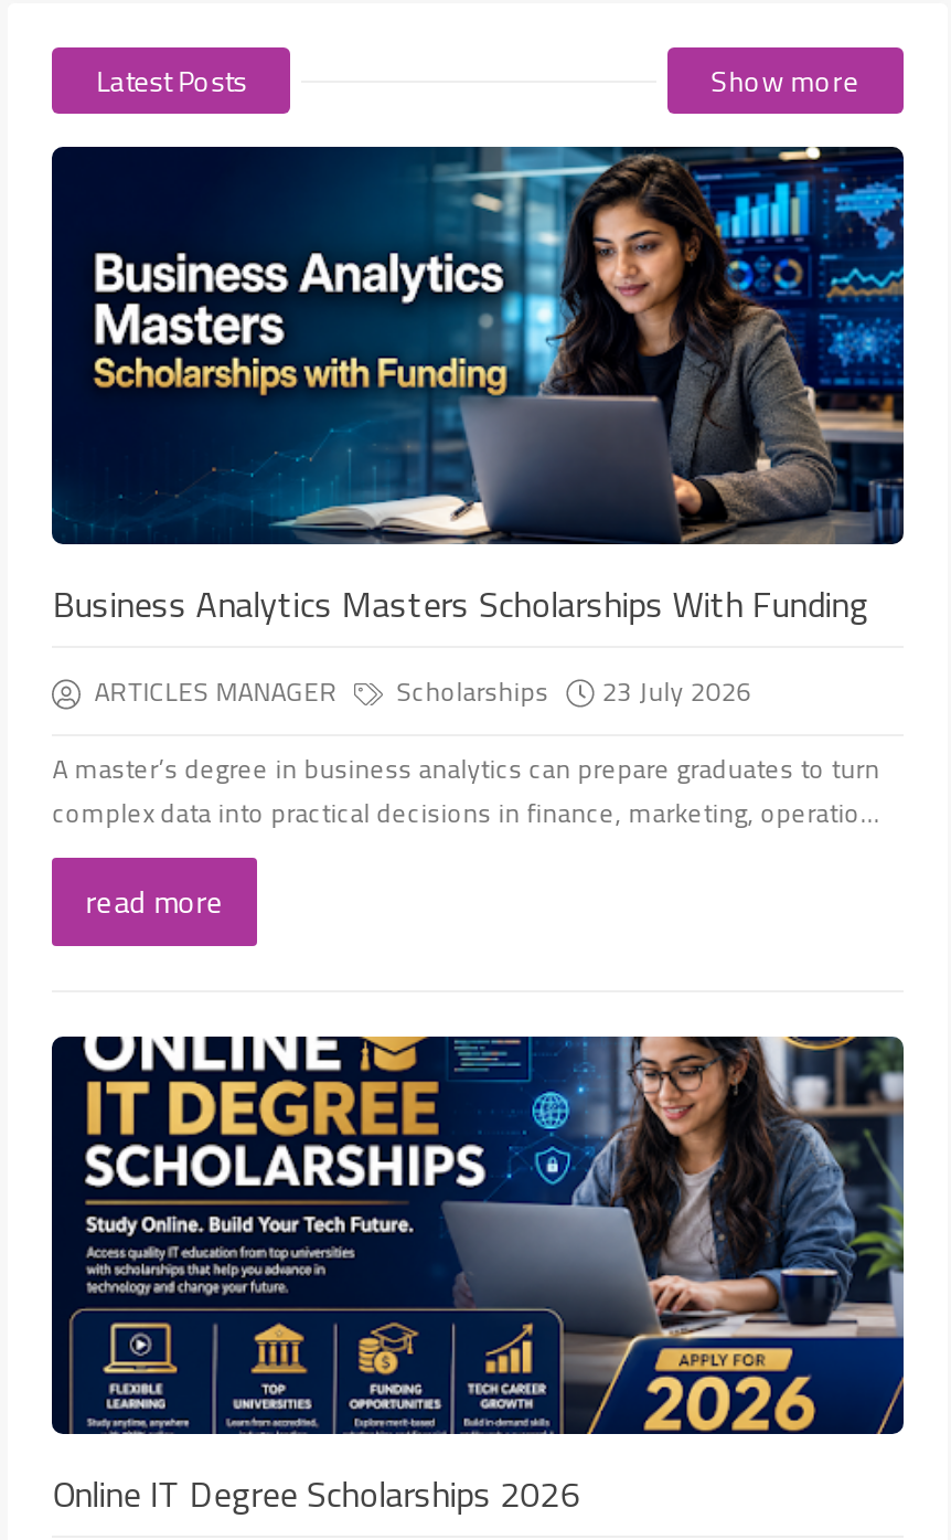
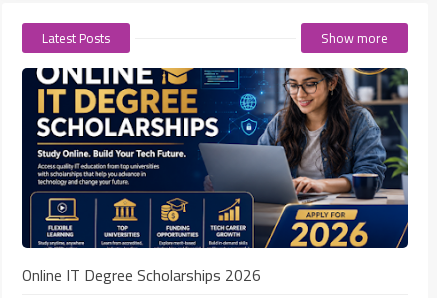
[52,144,906,930] [image] | Business Analytics Masters Scholarships With Funding | ARTICLES MANAGER | Scholarships | 23 July 2026 | A master’s degree in business analytics can prepare graduates to turn | complex data into practical decisions in finance, marketing, operatio... | read more -> none

